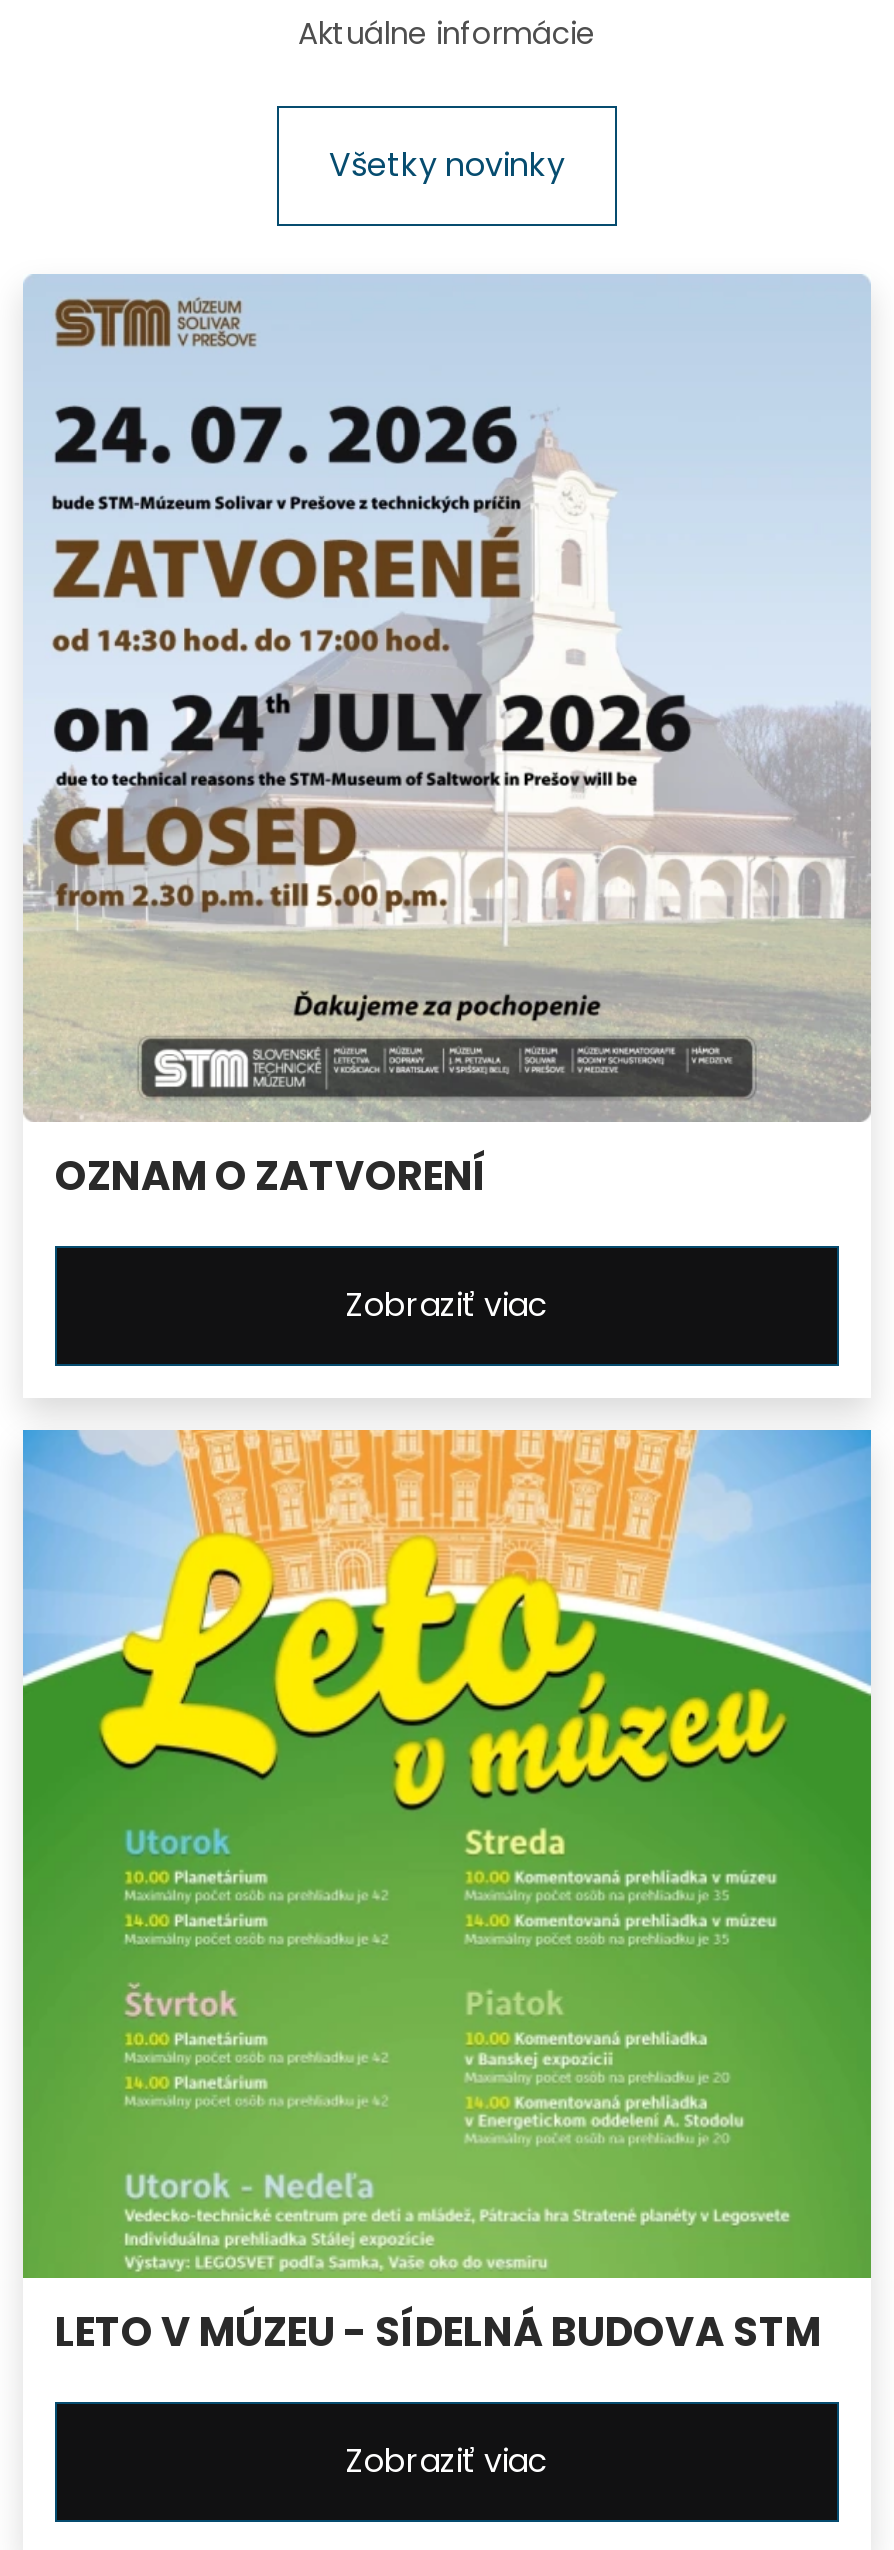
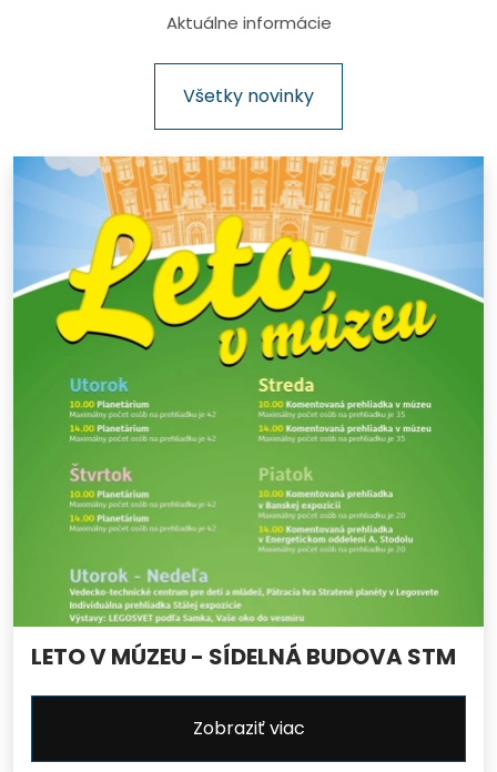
[23,274,871,1328] [image] | OZNAM O ZATVORENÍ | Zobraziť viac -> none

